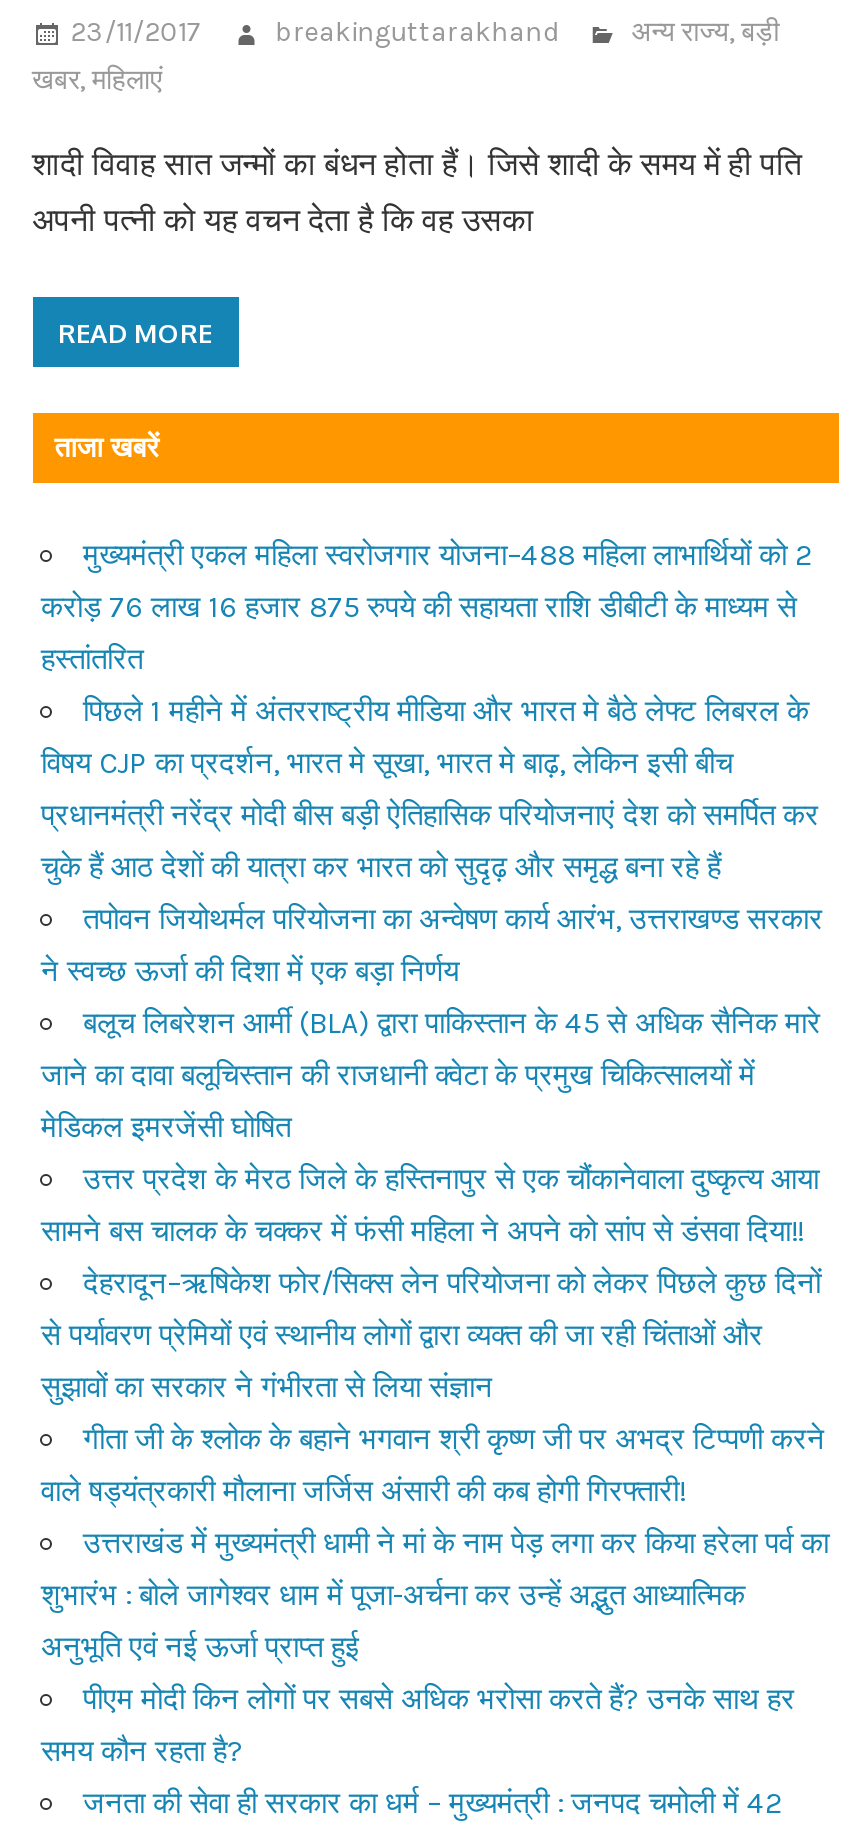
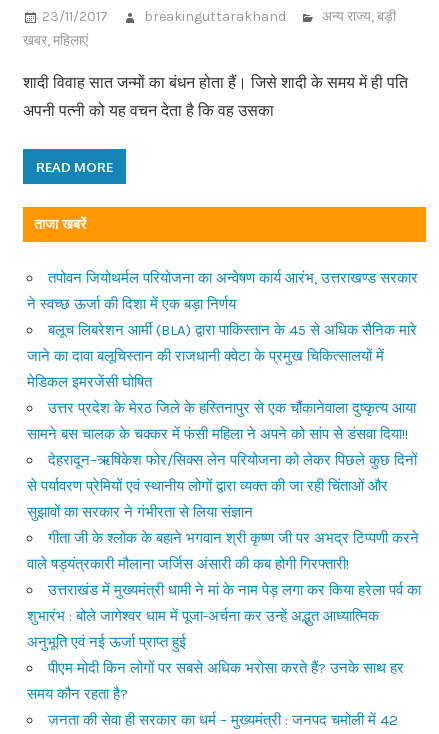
[41,536,819,884] मुख्यमंत्री एकल महिला स्वरोजगार योजना–488 महिला लाभार्थियों को 2 | करोड़ 76 लाख 16 हजार 875 रुपये की सहायता राशि डीबीटी के माध्यम से | हस्तांतरित | पिछले 1 महीने में अंतरराष्ट्रीय मीडिया और भारत मे बैठे लेफ्ट लिबरल के | विषय CJP का प्रदर्शन, भारत मे सूखा, भारत मे बाढ़, लेकिन इसी बीच | प्रधानमंत्री नरेंद्र मोदी बीस बड़ी ऐतिहासिक परियोजनाएं देश को समर्पित कर | चुके हैं आठ देशों की यात्रा कर भारत को सुदृढ़ और समृद्ध बना रहे हैं -> none

